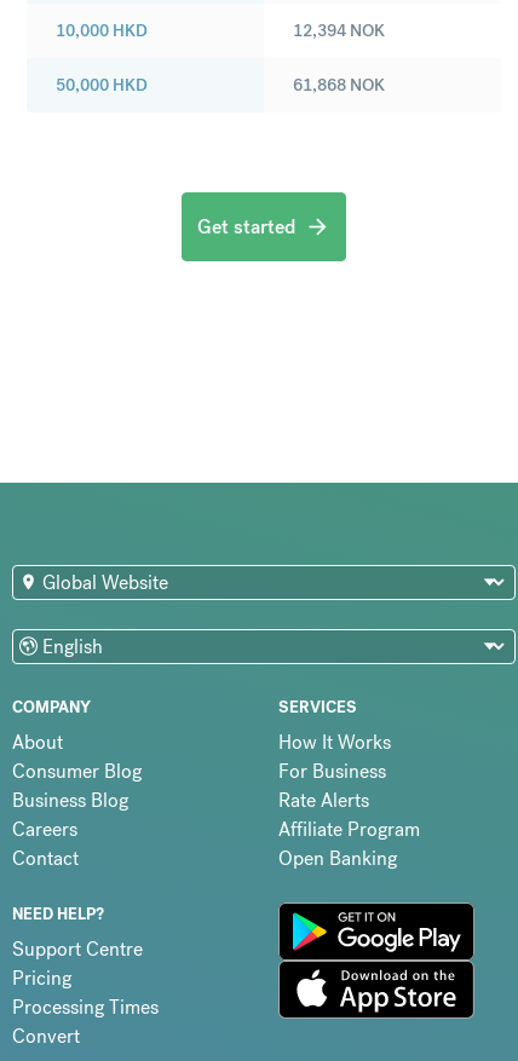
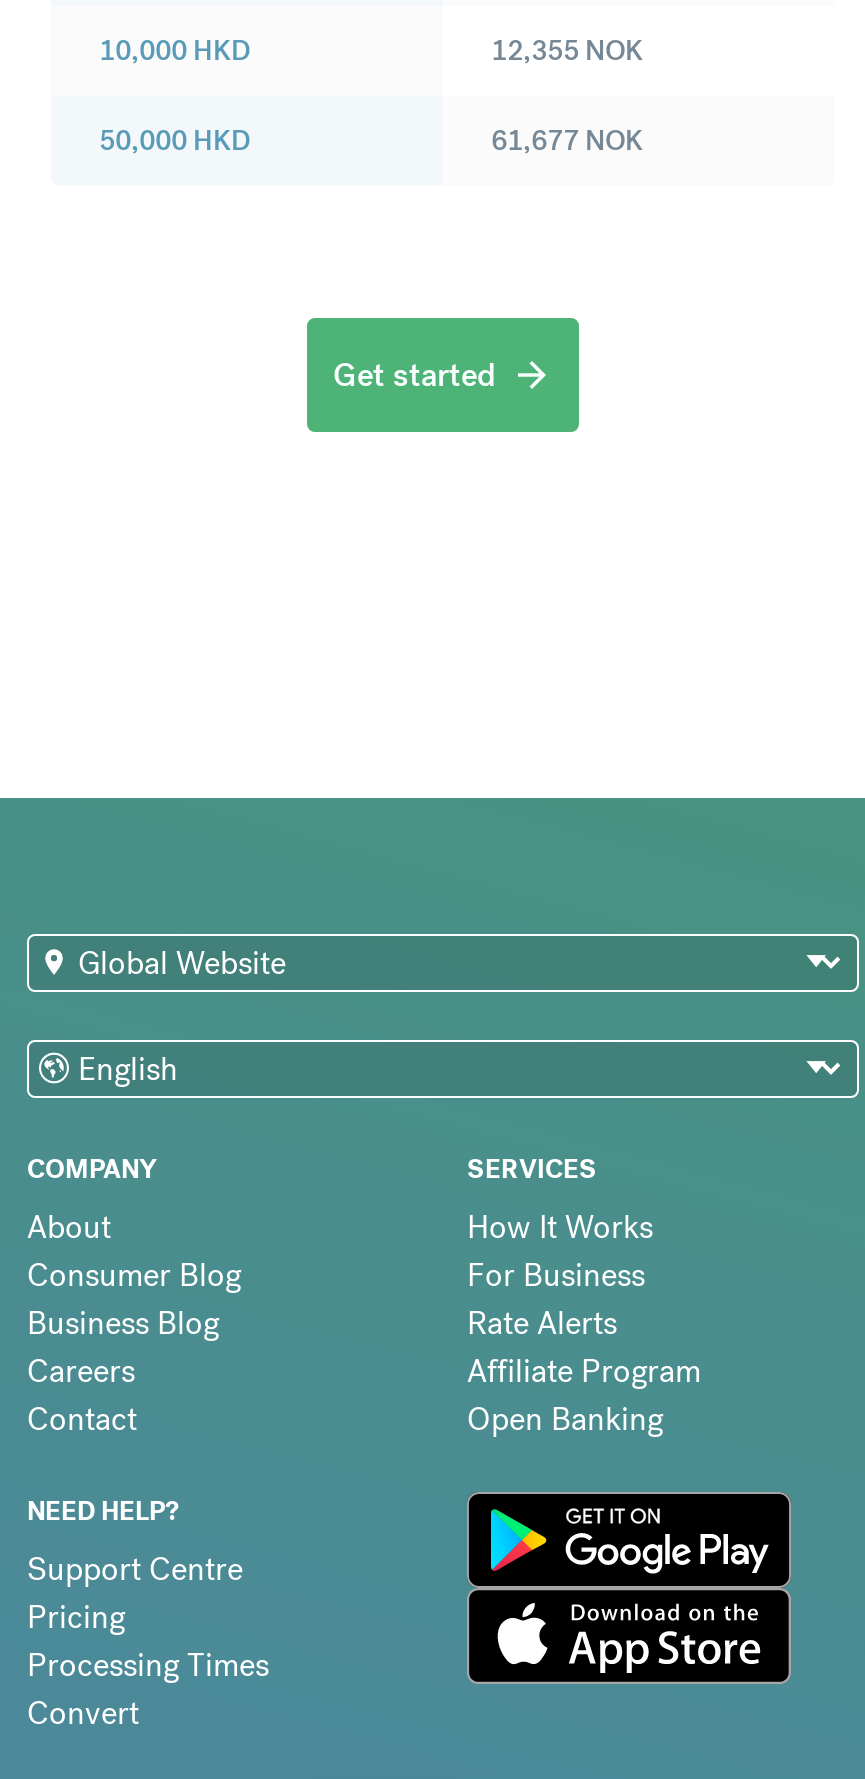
[293,20,385,41] 12,394 NOK -> [491,32,643,68] 12,355 NOK
[293,74,385,96] 61,868 NOK -> [491,122,643,158] 61,677 NOK

